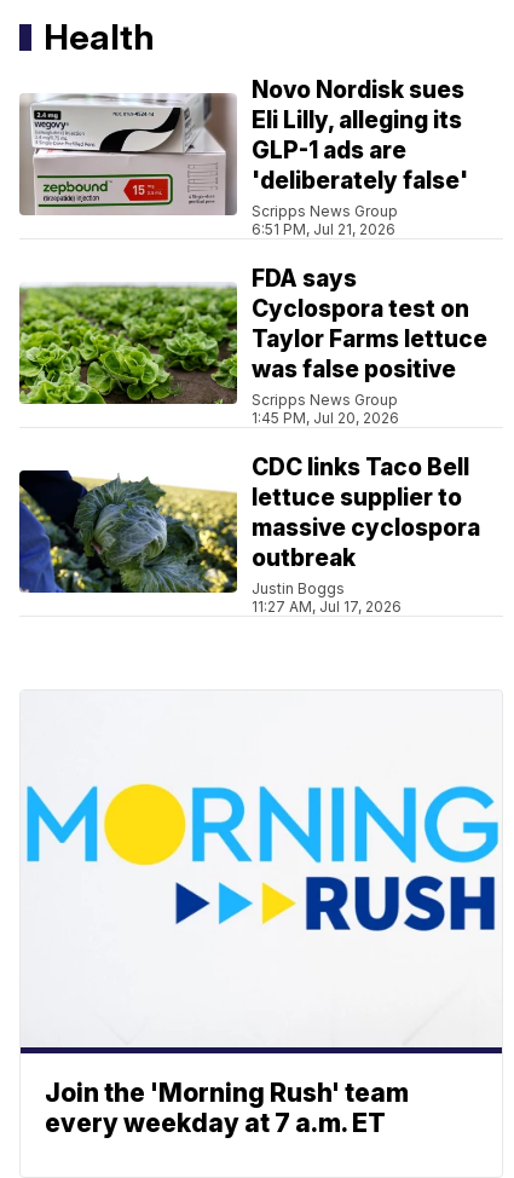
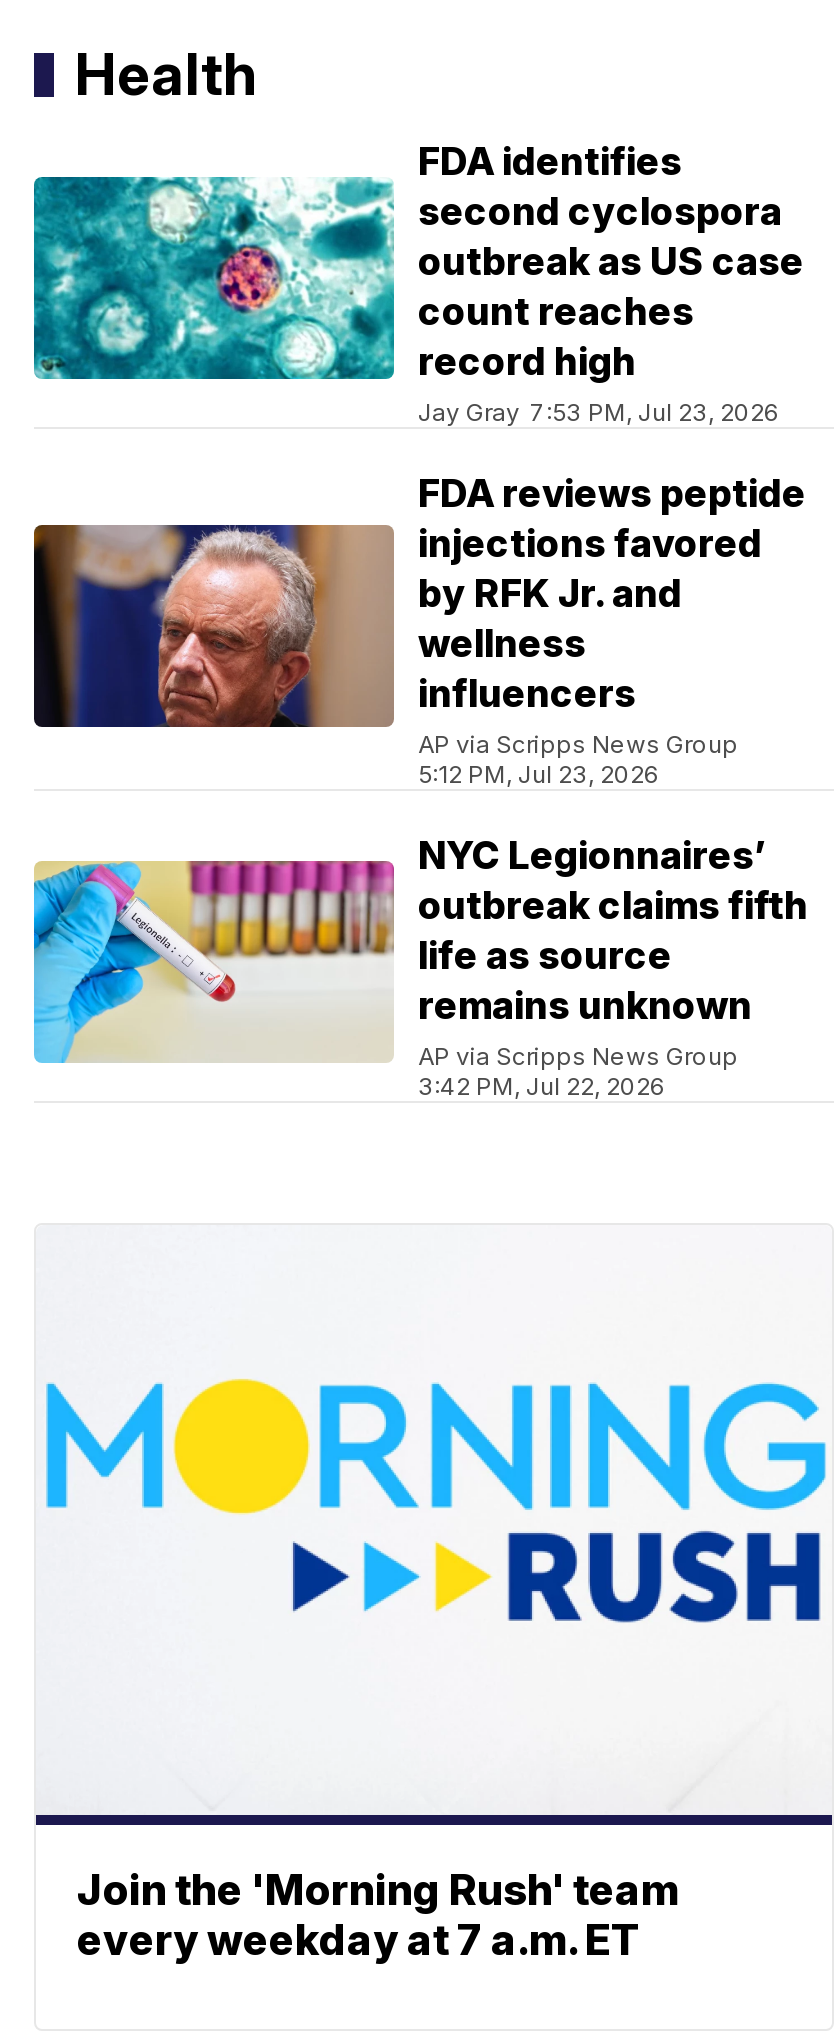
[18,77,468,239] [image] | Novo Nordisk sues | Eli Lilly, alleging its | GLP-1 ads are | 'deliberately false' | Scripps News Group | 6:51 PM, Jul 21, 2026 -> [32,140,804,428] [image] | FDA identifies | second cyclospora | outbreak as US case | count reaches | record high | Jay Gray 7:53 PM, Jul 23, 2026
[18,265,487,428] [image] | FDA says | Cyclospora test on | Taylor Farms lettuce | was false positive | Scripps News Group | 1:45 PM, Jul 20, 2026 -> [32,472,806,790] [image] | FDA reviews peptide | injections favored | by RFK Jr. and | wellness | influencers | AP via Scripps News Group | 5:12 PM, Jul 23, 2026
[18,454,480,616] [image] | CDC links Taco Bell | lettuce supplier to | massive cyclospora | outbreak | Justin Boggs | 11:27 AM, Jul 17, 2026 -> [32,834,808,1102] [image] | NYC Legionnaires’ | outbreak claims fifth | life as source | remains unknown | AP via Scripps News Group | 3:42 PM, Jul 22, 2026

